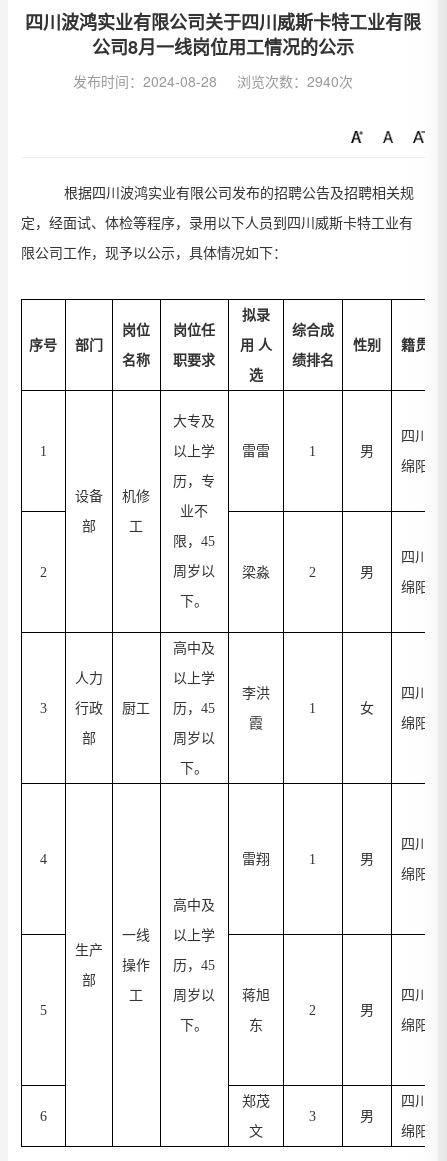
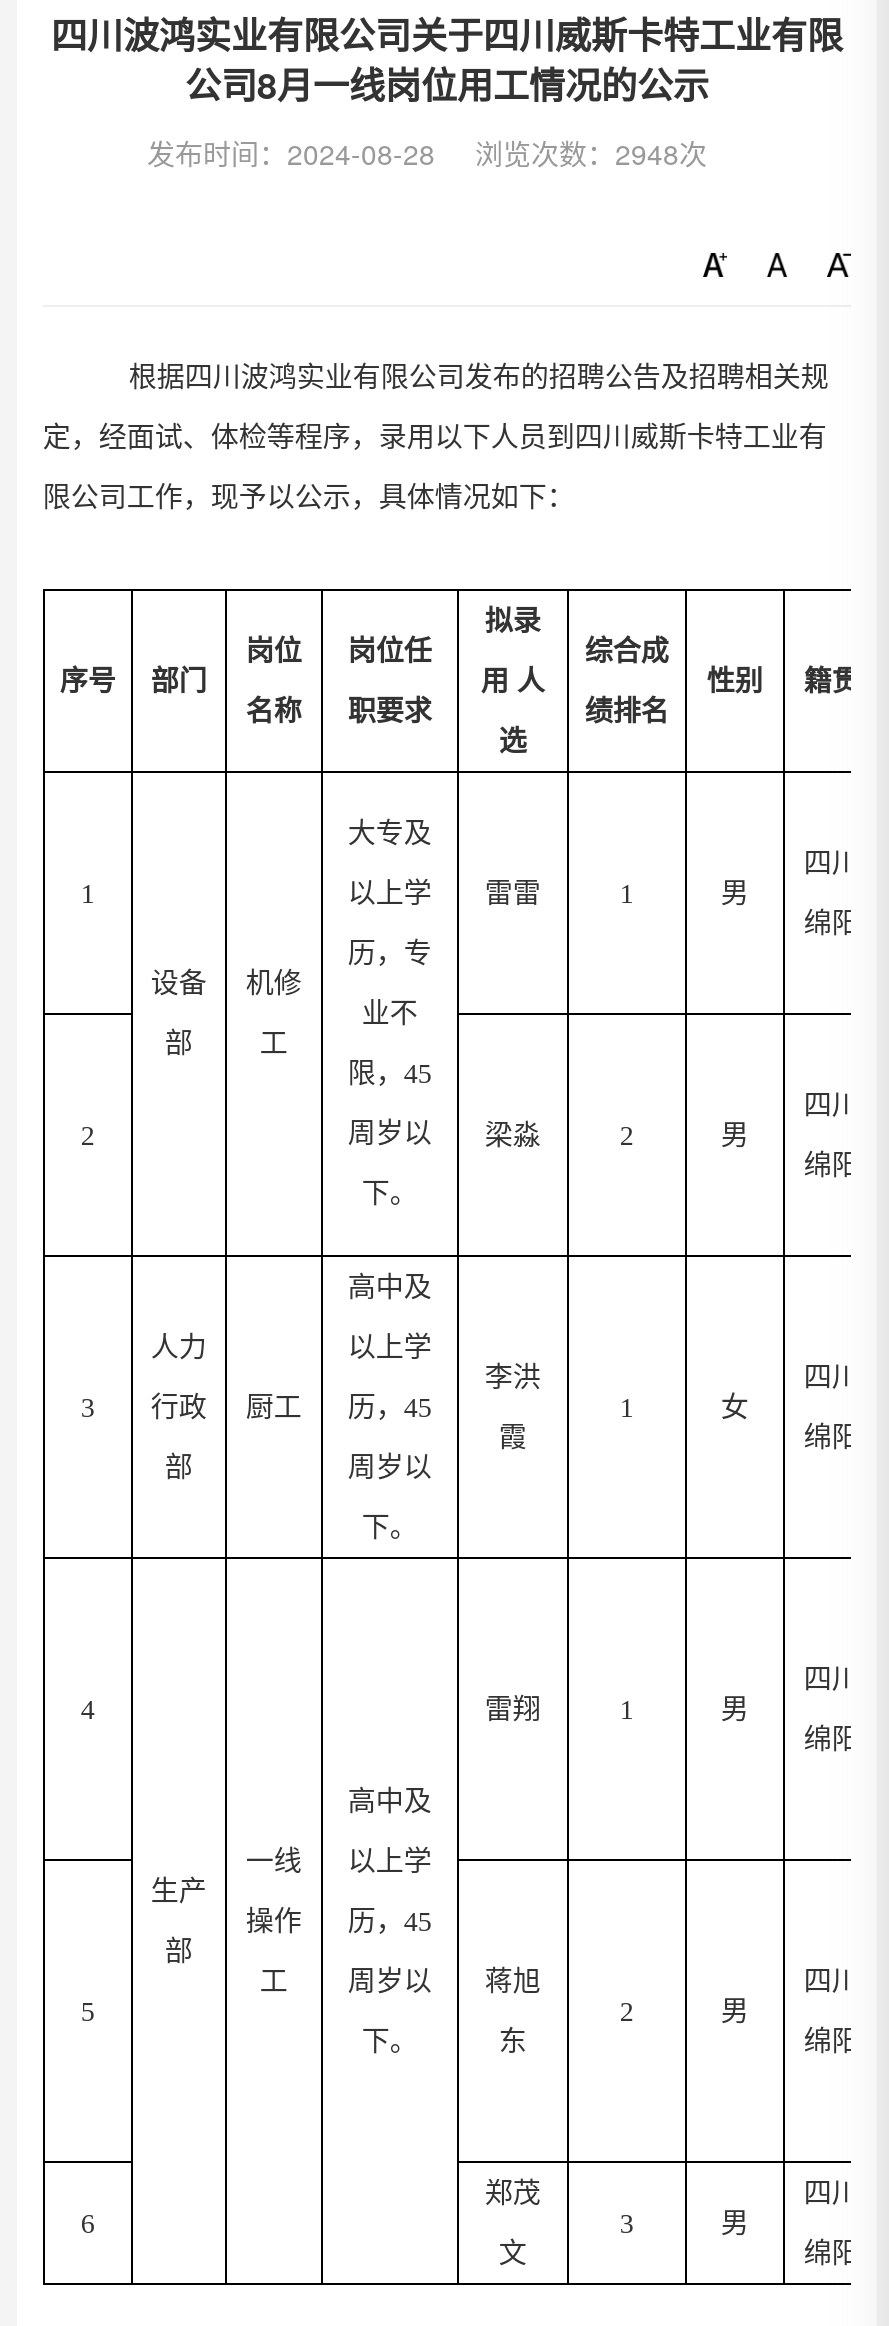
[73,71,353,91] 发布时间：2024-08-28 浏览次数：2940次 -> [147,133,707,173] 发布时间：2024-08-28 浏览次数：2948次

